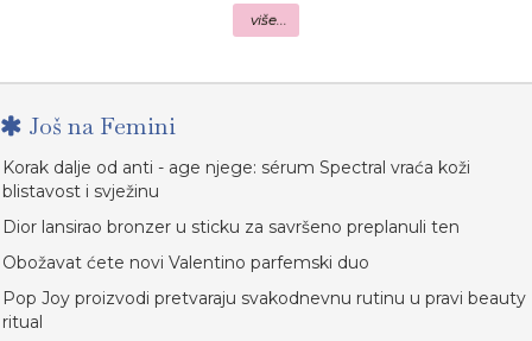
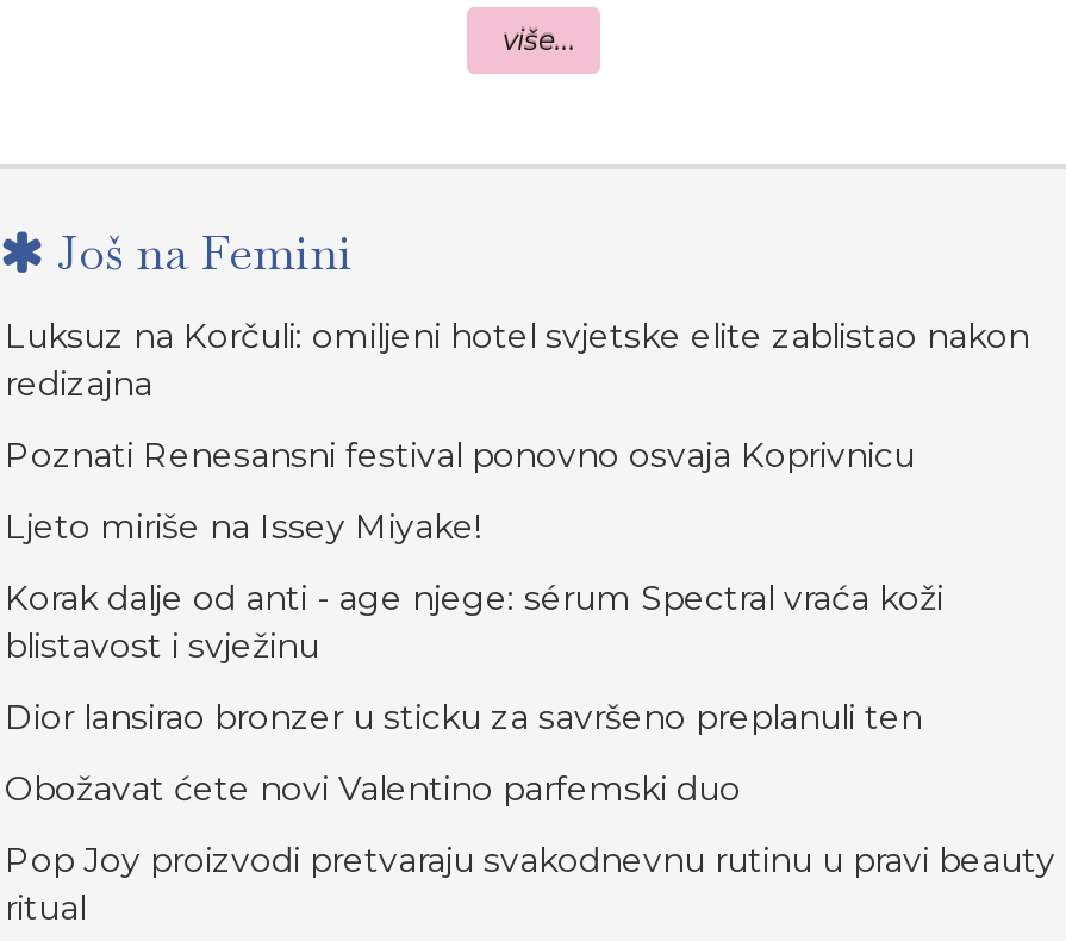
none -> [5,315,1029,548] Luksuz na Korčuli: omiljeni hotel svjetske elite zablistao nakon | redizajna | Poznati Renesansni festival ponovno osvaja Koprivnicu | Ljeto miriše na Issey Miyake!

